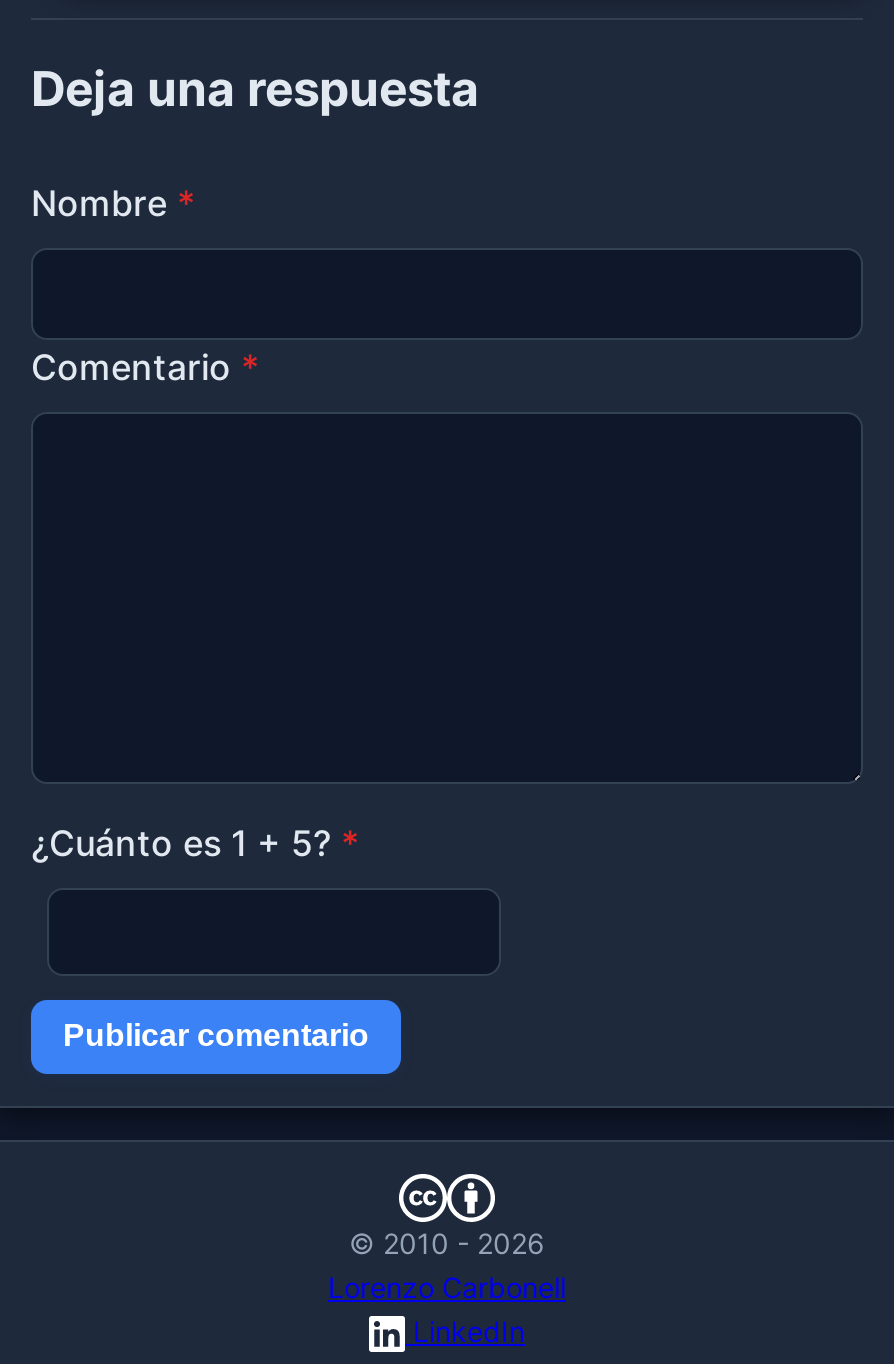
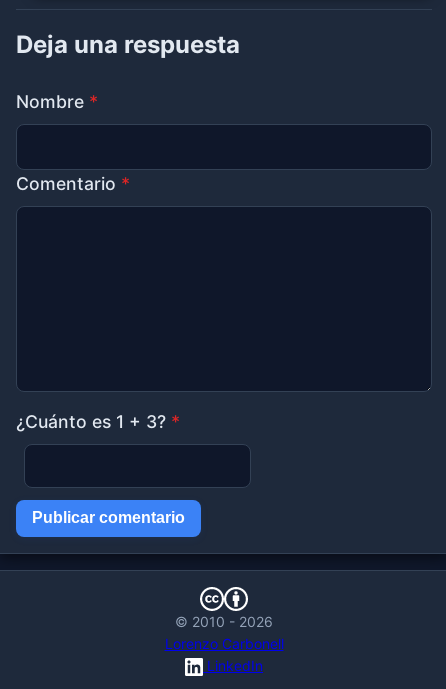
[31,821,359,863] ¿Cuánto es 1 + 5? * -> [16,411,180,432] ¿Cuánto es 1 + 3? *

